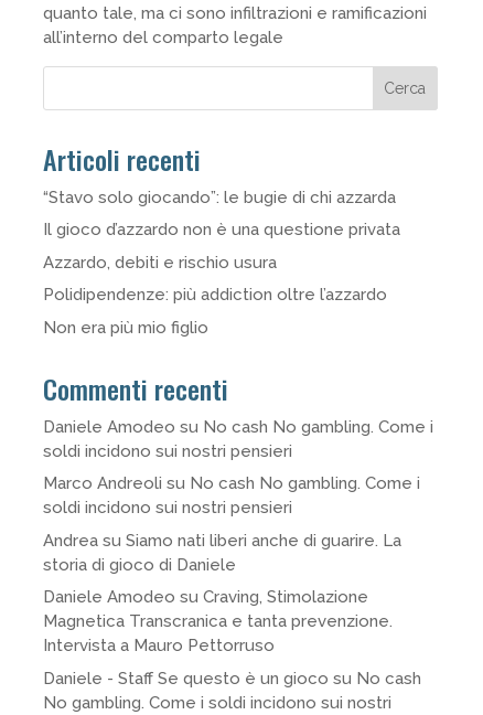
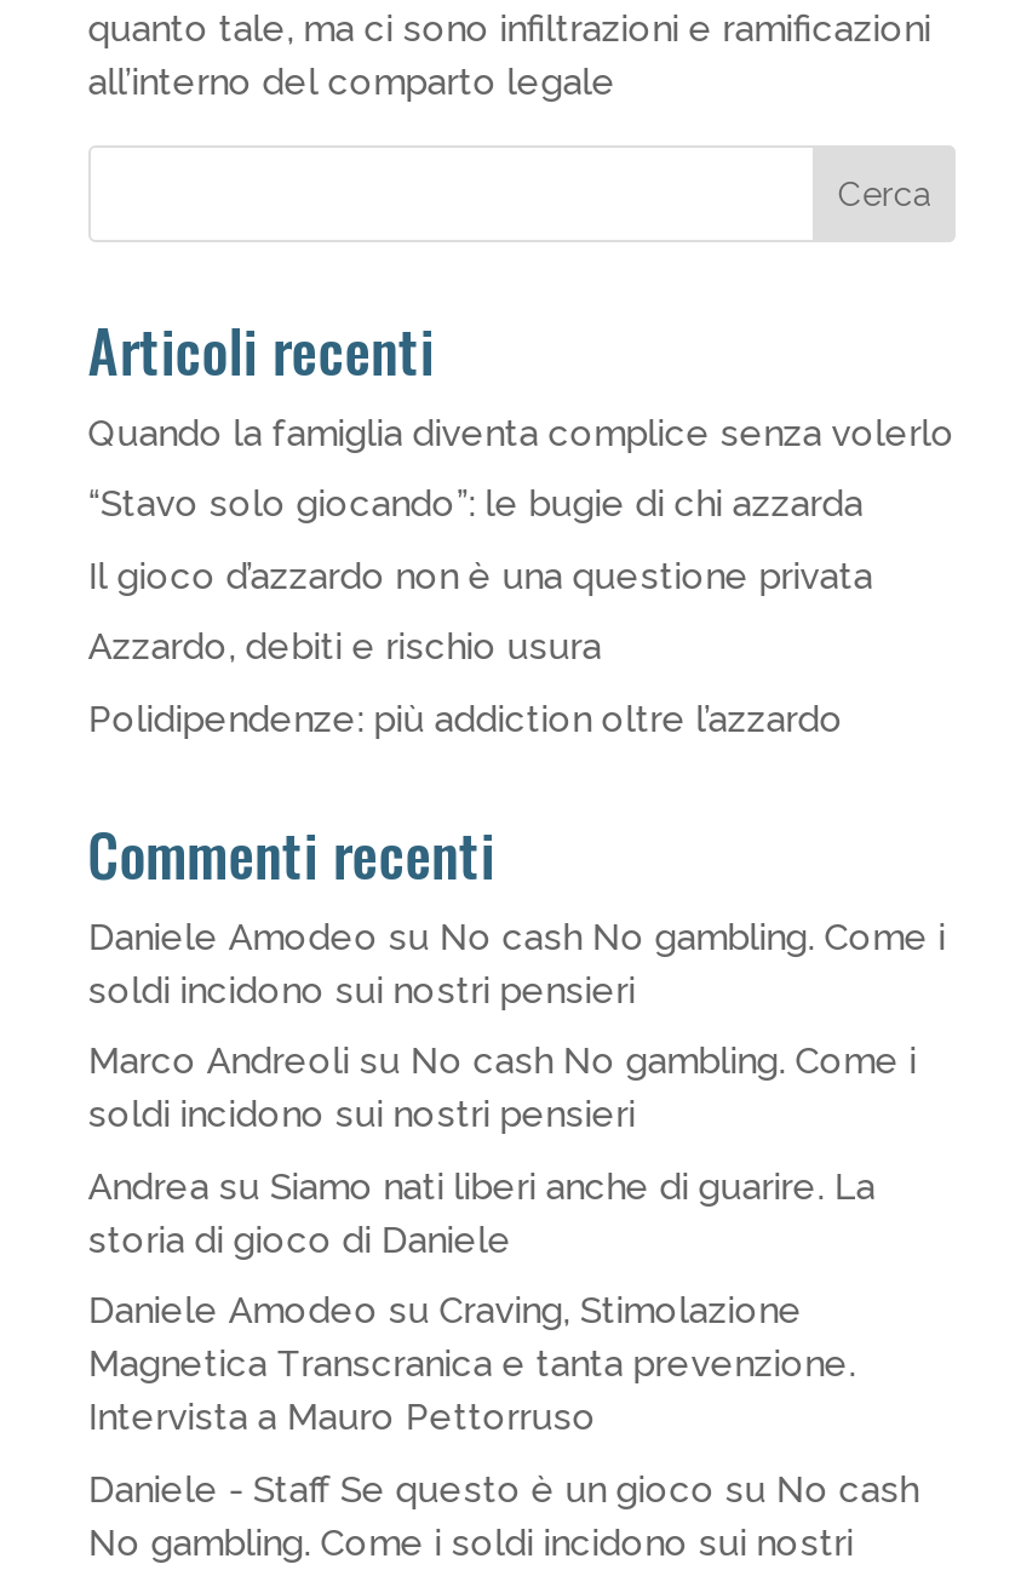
none -> [88,411,955,455] Quando la famiglia diventa complice senza volerlo
moved [43,187,400,305] -> [88,482,873,740]: “Stavo solo giocando”: le bugie di chi azzarda | Il gioco d’azzardo non è una questione privata | Azzardo, debiti e rischio usura | Polidipendenze: più addiction oltre l’azzardo
[43,317,208,337] Non era più mio figlio -> none

